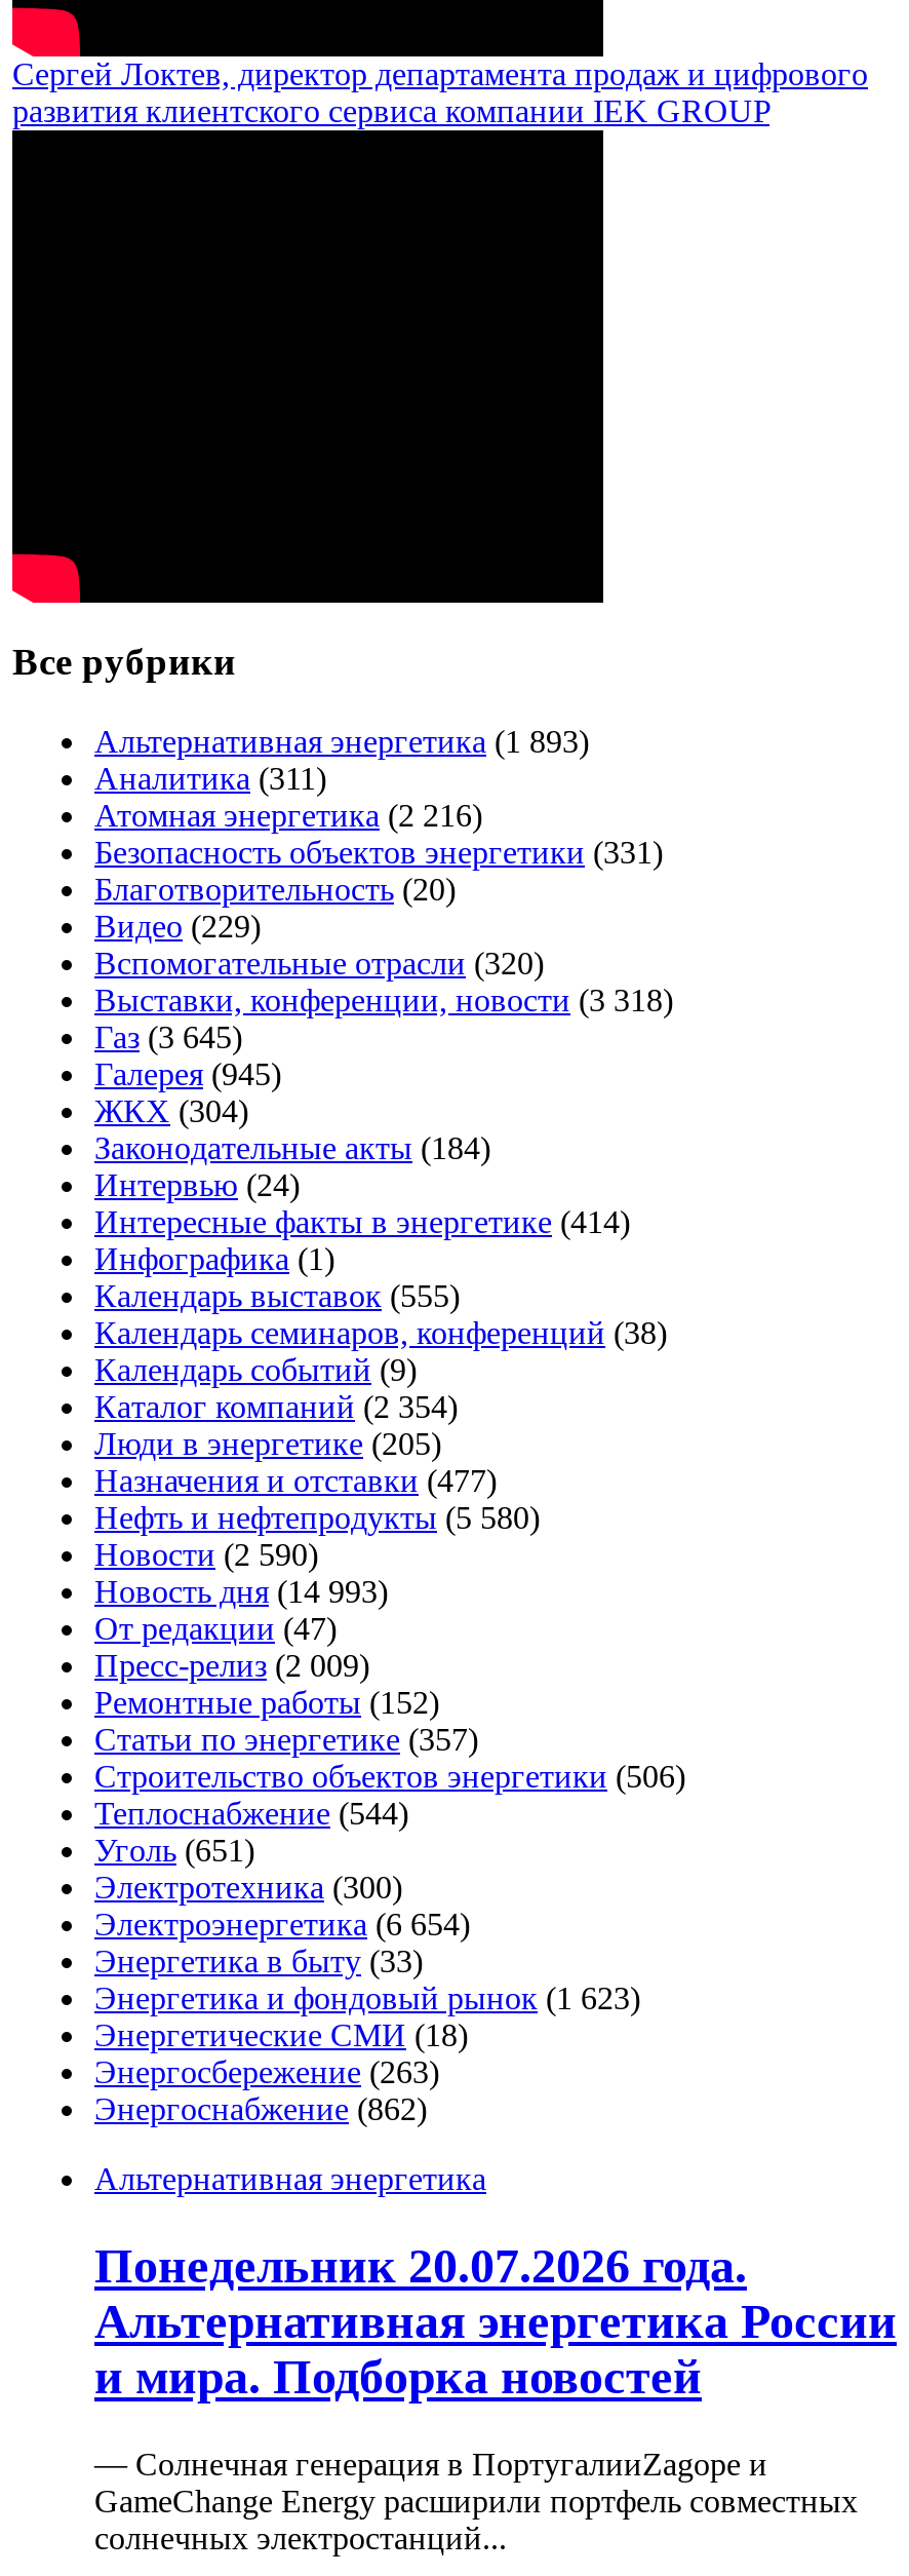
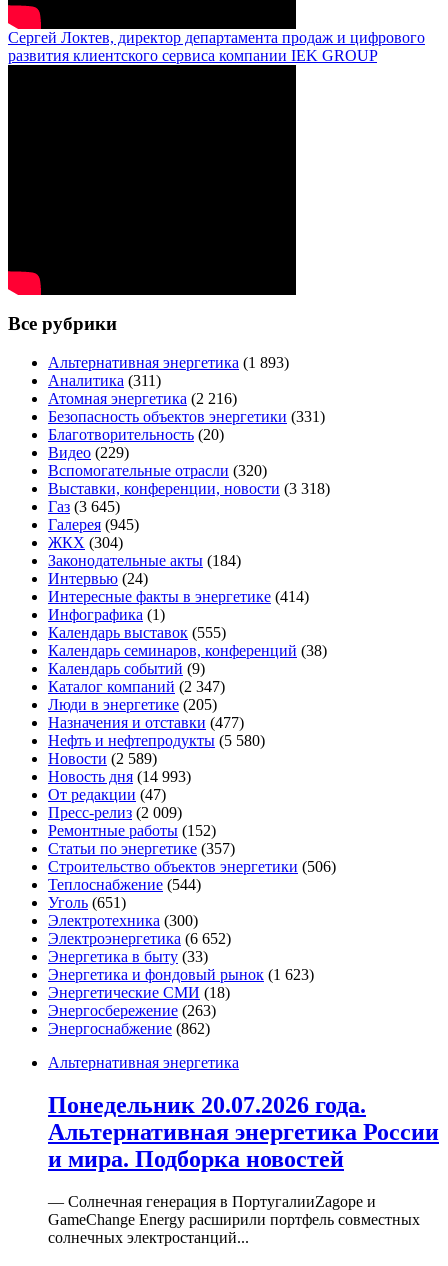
[94,1389,458,1424] Каталог компаний (2 354) -> [48,678,225,695] Каталог компаний (2 347)
[94,1537,318,1572] Новости (2 590) -> [48,750,157,767] Новости (2 589)
[94,1907,470,1942] Электроэнергетика (6 654) -> [48,930,231,947] Электроэнергетика (6 652)

